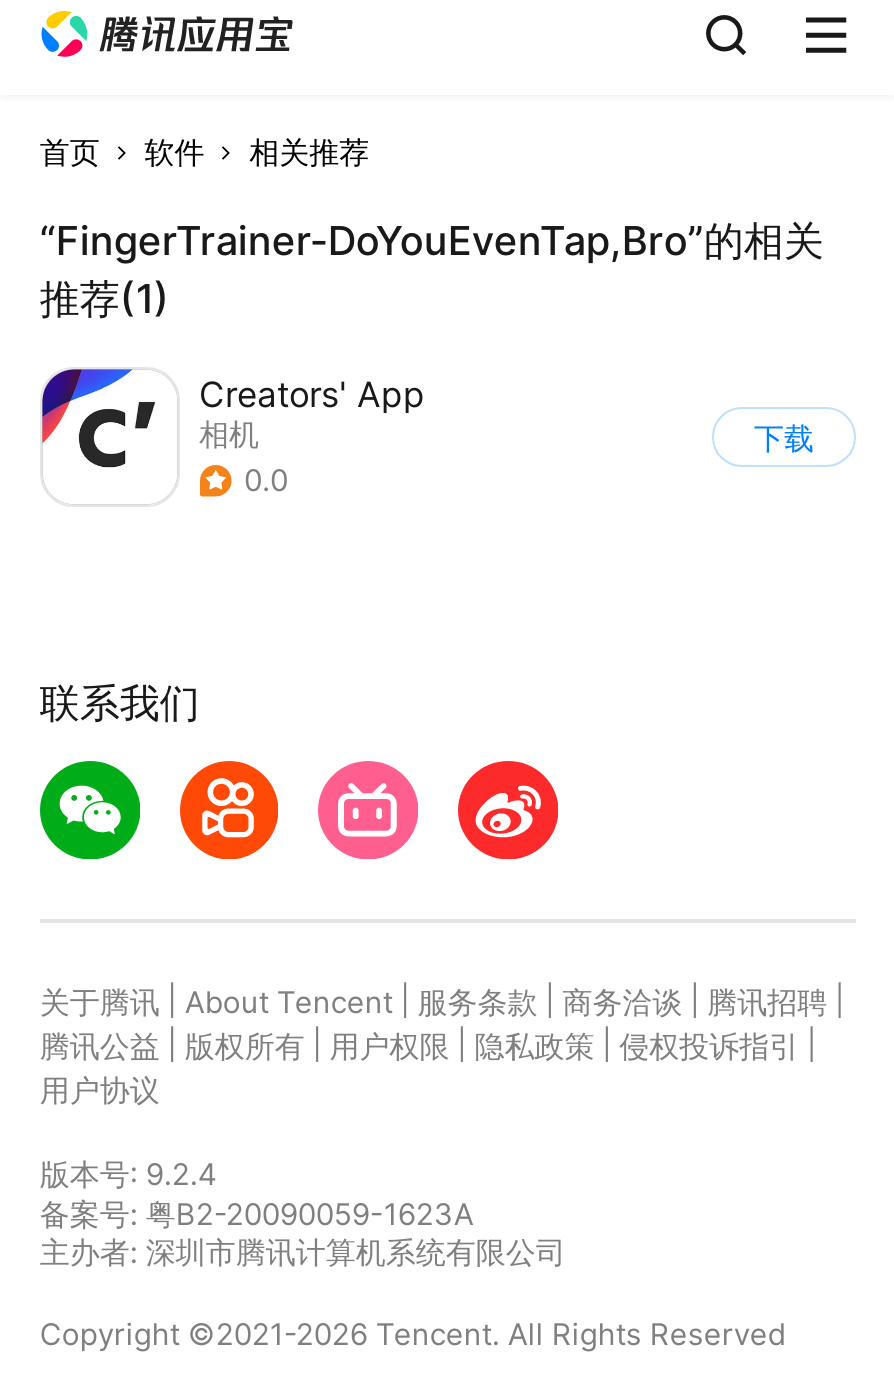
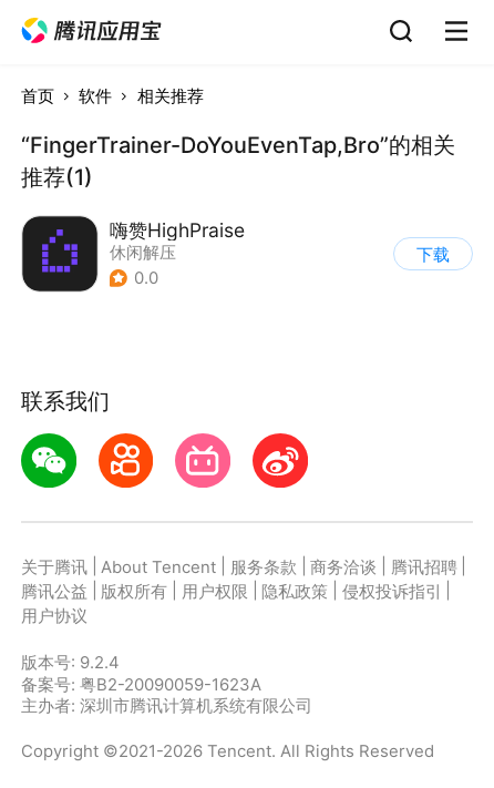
[40,367,425,505] [image] | Creators' App | 相机 -> [21,215,244,293] [image] | 嗨赞HighPraise | 休闲解压

